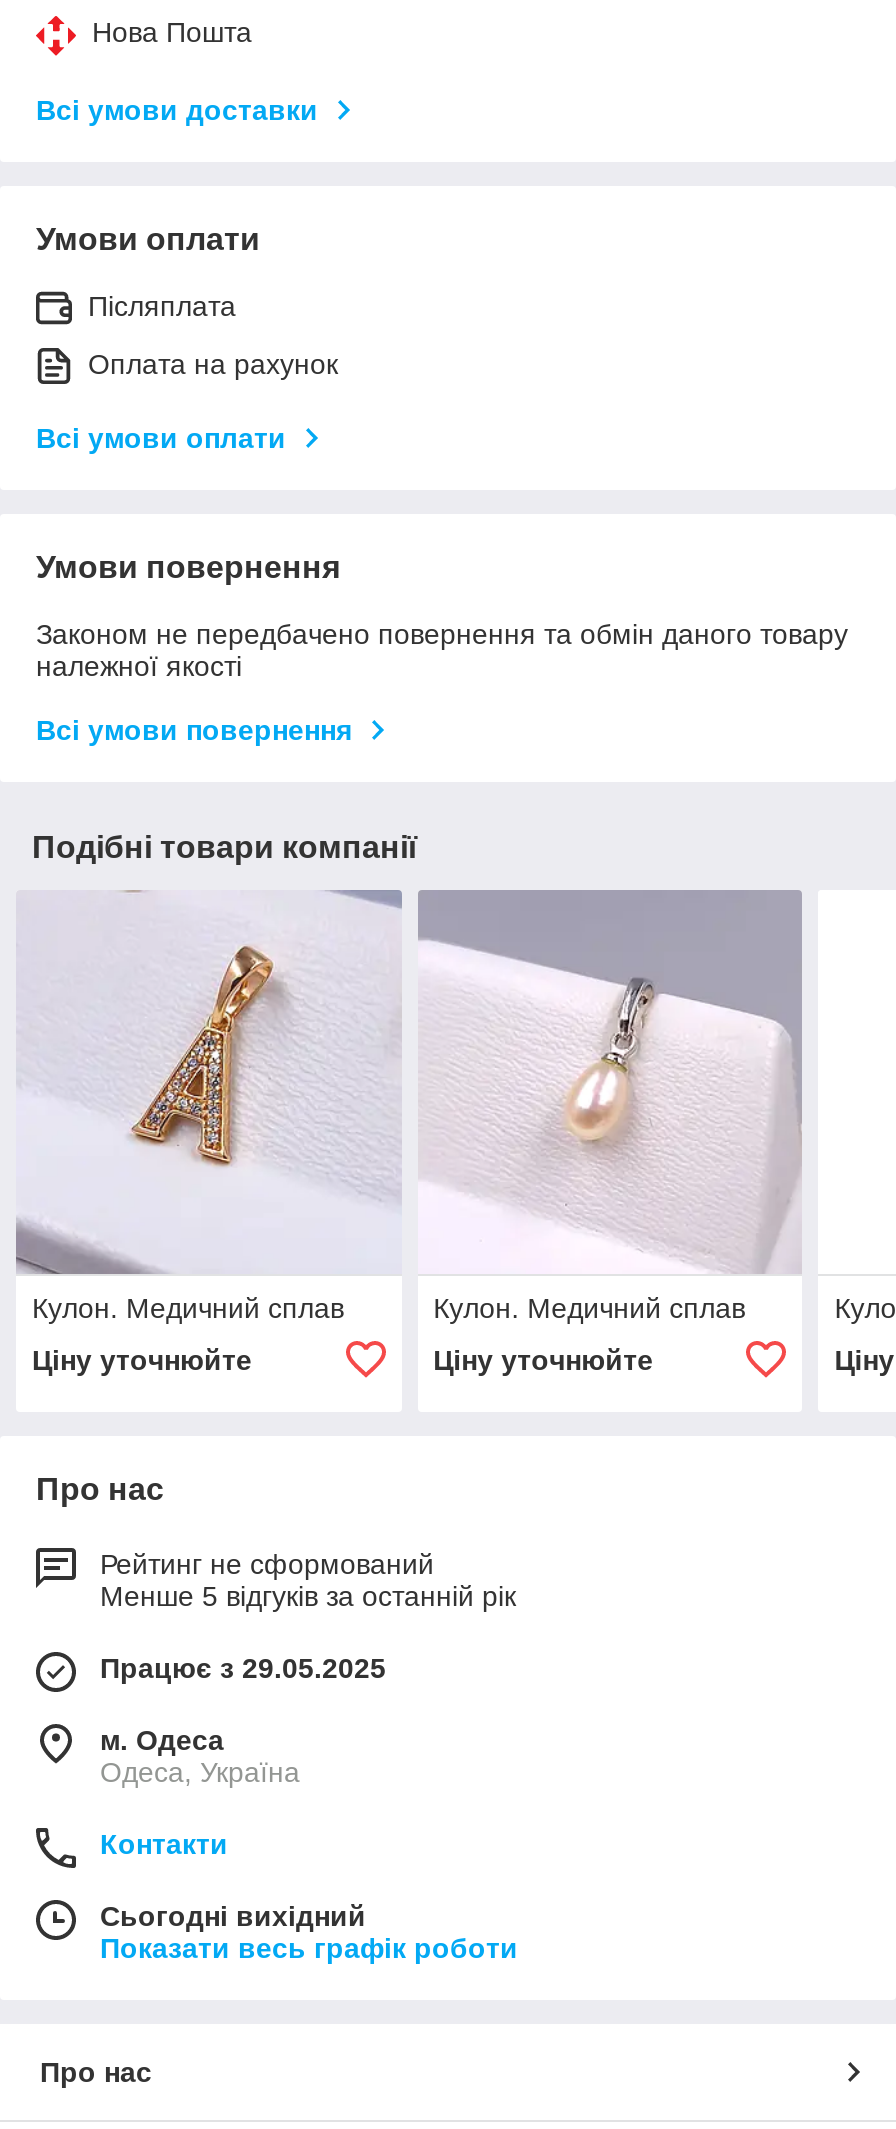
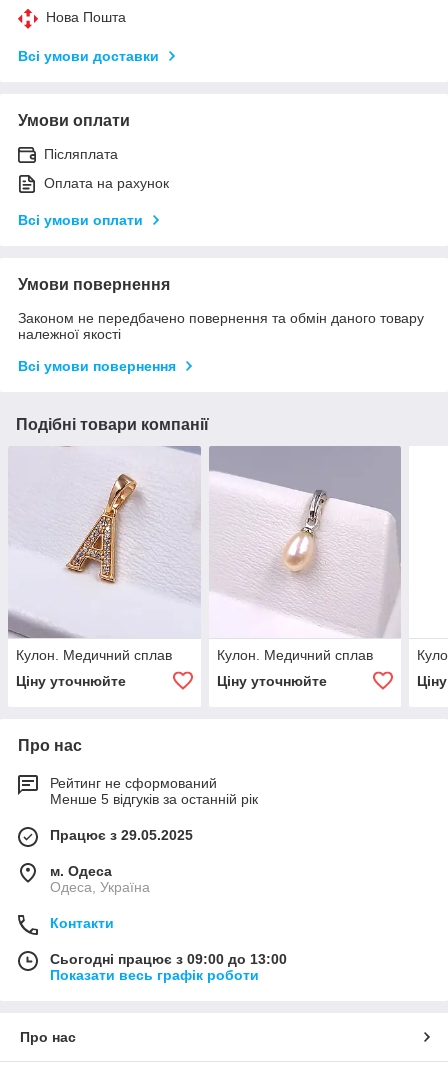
[100,1901,366,1933] Сьогодні вихідний -> [50,951,287,967] Сьогодні працює з 09:00 до 13:00

